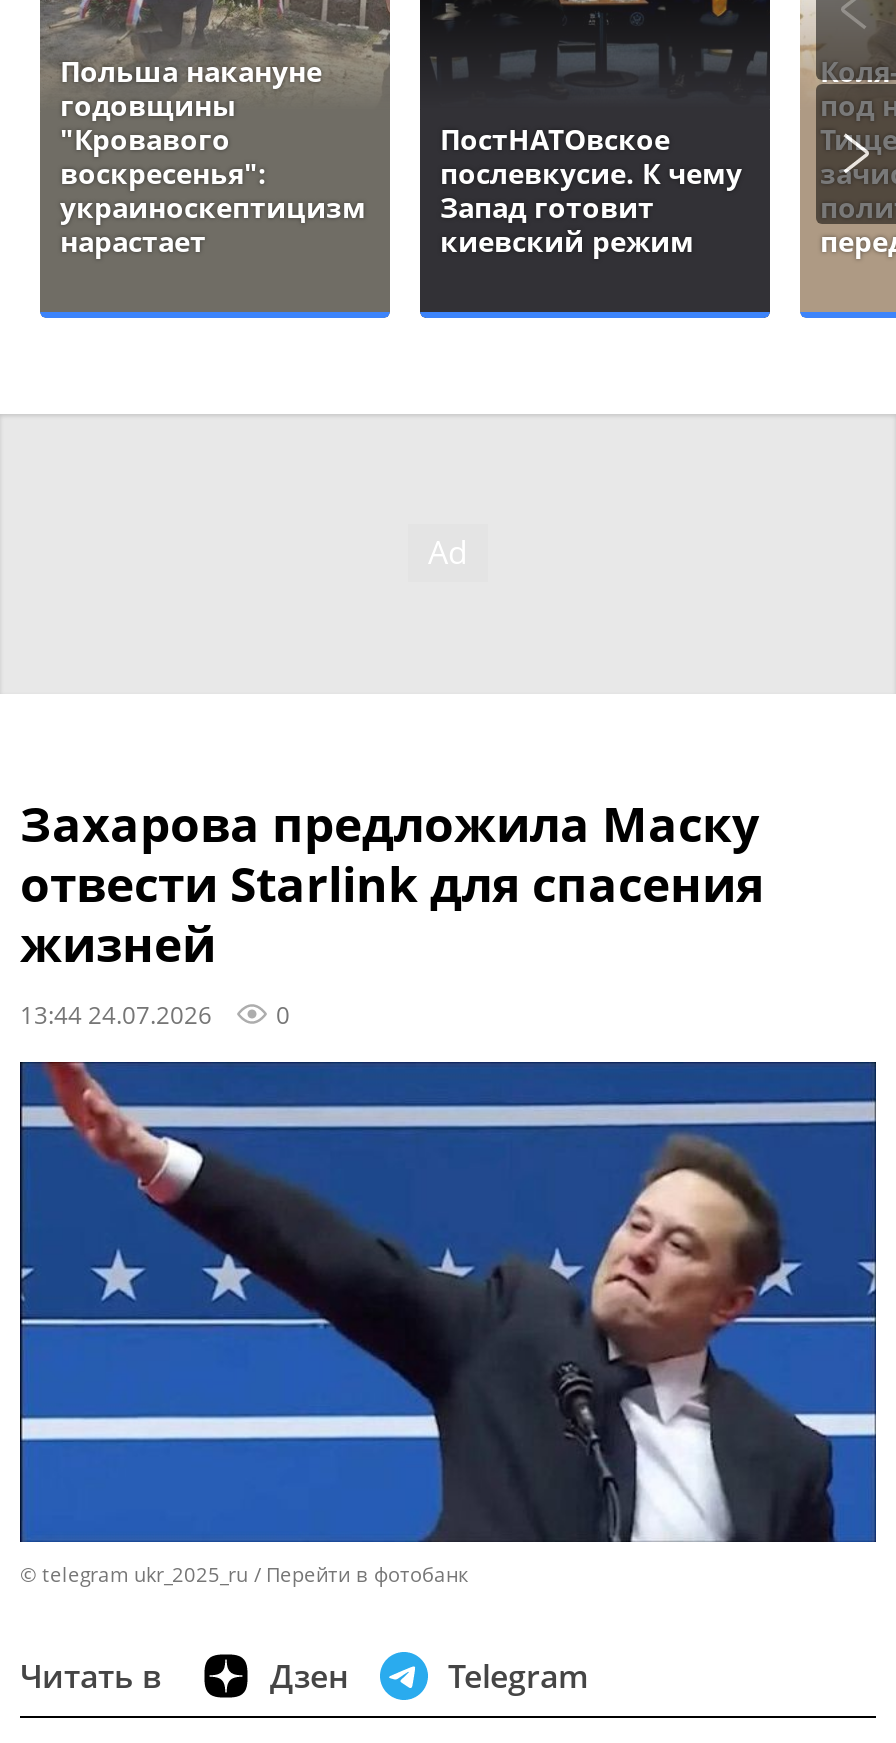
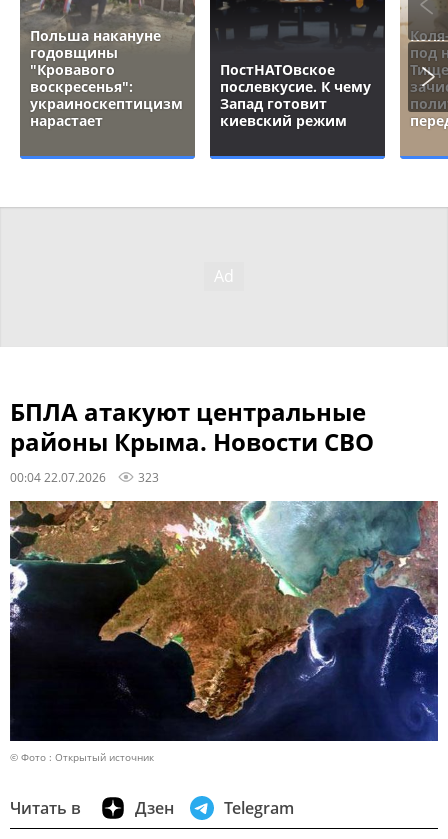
[20,789,764,1029] Захарова предложила Маску | отвести Starlink для спасения | жизней | 13:44 24.07.2026 | 0 -> [10,395,374,485] БПЛА атакуют центральные | районы Крыма. Новости СВО | 00:04 22.07.2026 | 323
[18,1058,878,1589] [image] | © telegram ukr_2025_ru | Перейти в фотобанк -> [10,500,439,764] [image] | © Фото : Открытый источник

